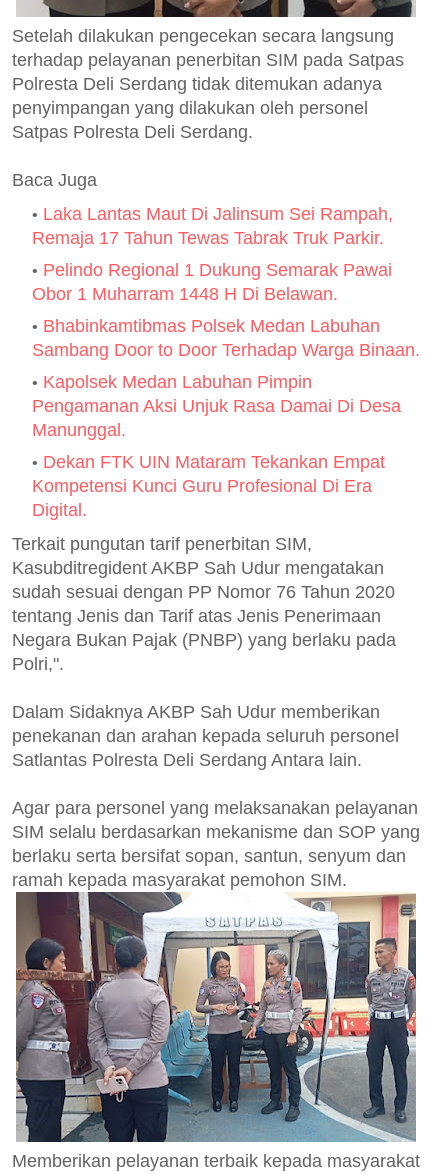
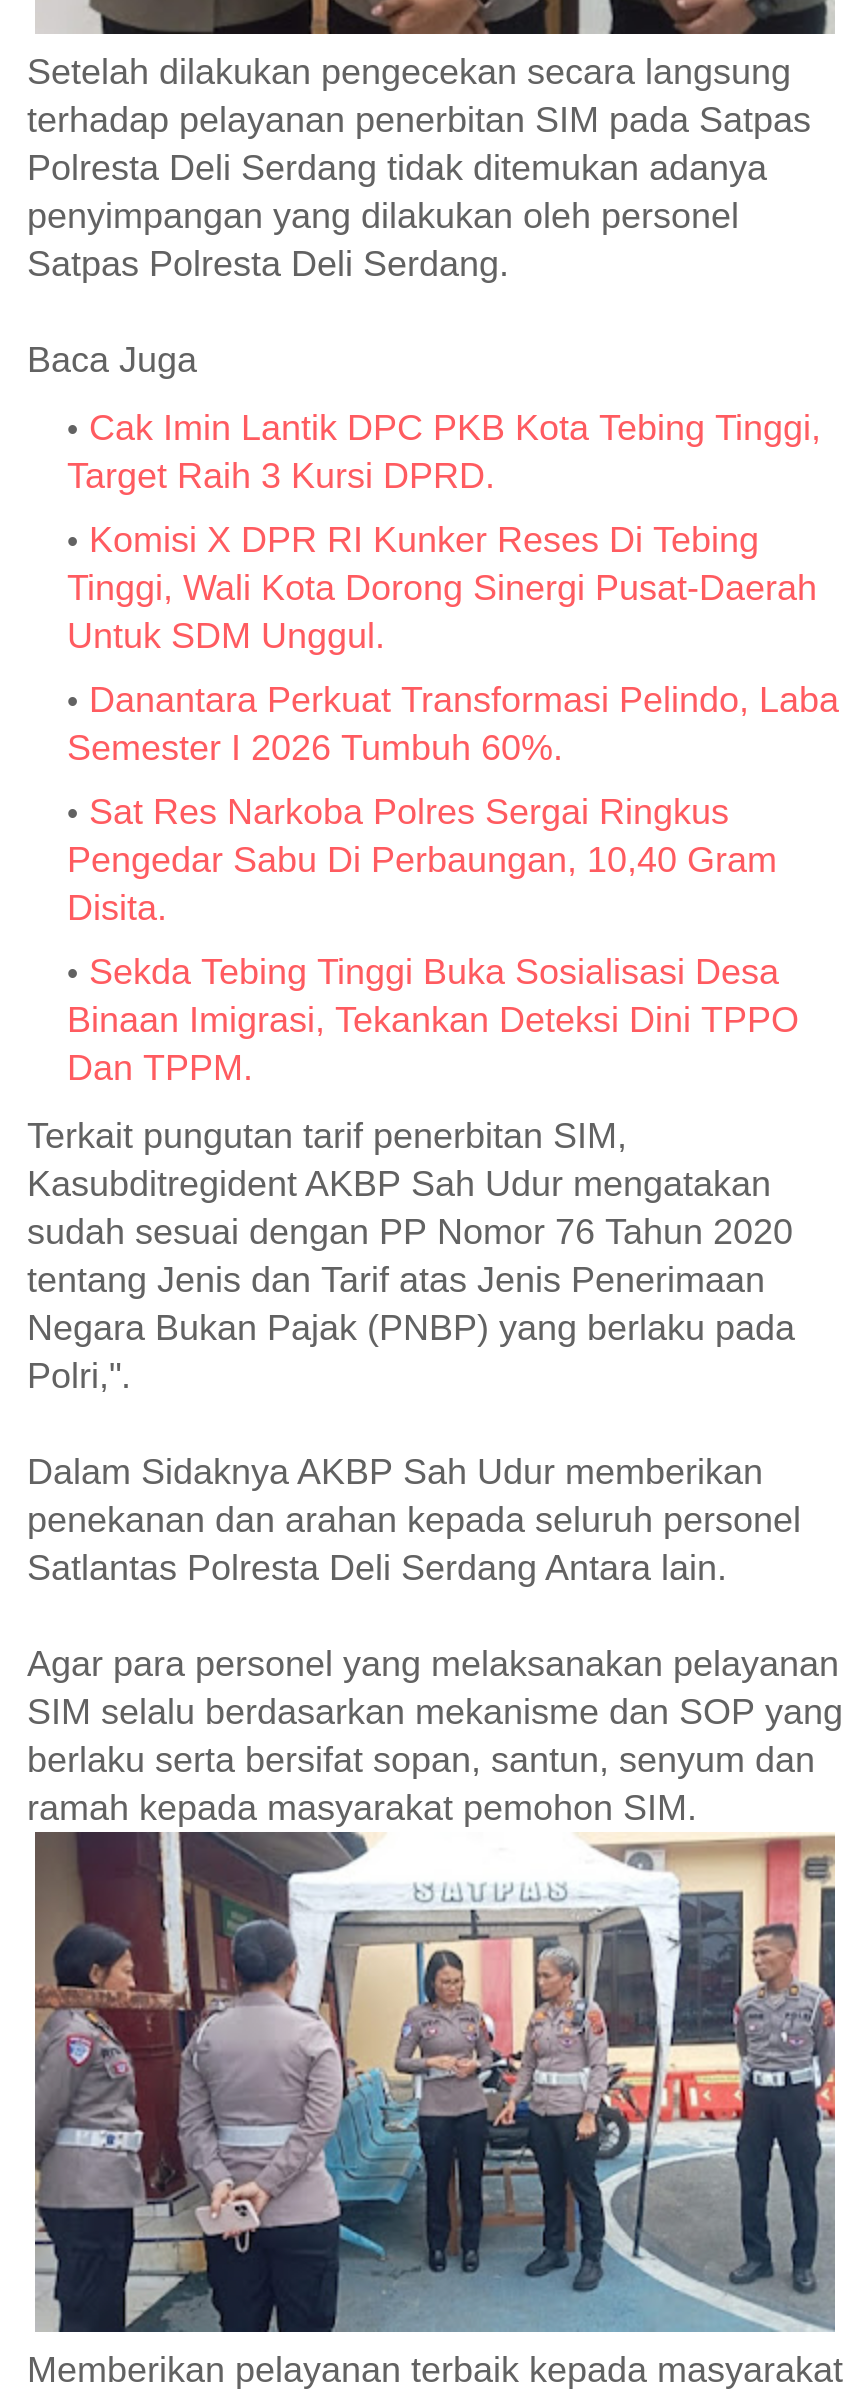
[32,204,393,248] Laka Lantas Maut Di Jalinsum Sei Rampah, | Remaja 17 Tahun Tewas Tabrak Truk Parkir. -> [67,408,821,496] Cak Imin Lantik DPC PKB Kota Tebing Tinggi, | Target Raih 3 Kursi DPRD.
[32,260,392,304] Pelindo Regional 1 Dukung Semarak Pawai | Obor 1 Muharram 1448 H Di Belawan. -> [67,520,817,656] Komisi X DPR RI Kunker Reses Di Tebing | Tinggi, Wali Kota Dorong Sinergi Pusat-Daerah | Untuk SDM Unggul.
[32,316,420,360] Bhabinkamtibmas Polsek Medan Labuhan | Sambang Door to Door Terhadap Warga Binaan. -> [67,680,839,768] Danantara Perkuat Transformasi Pelindo, Laba | Semester I 2026 Tumbuh 60%.
[32,372,401,440] Kapolsek Medan Labuhan Pimpin | Pengamanan Aksi Unjuk Rasa Damai Di Desa | Manunggal. -> [67,792,777,928] Sat Res Narkoba Polres Sergai Ringkus | Pengedar Sabu Di Perbaungan, 10,40 Gram | Disita.
[32,452,385,520] Dekan FTK UIN Mataram Tekankan Empat | Kompetensi Kunci Guru Profesional Di Era | Digital. -> [67,952,799,1088] Sekda Tebing Tinggi Buka Sosialisasi Desa | Binaan Imigrasi, Tekankan Deteksi Dini TPPO | Dan TPPM.

